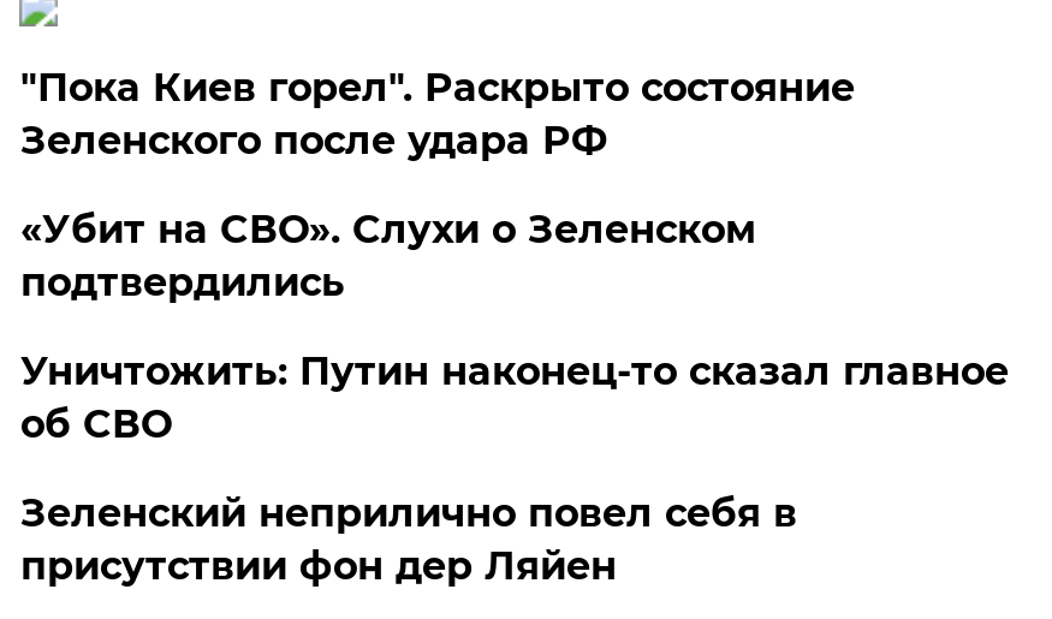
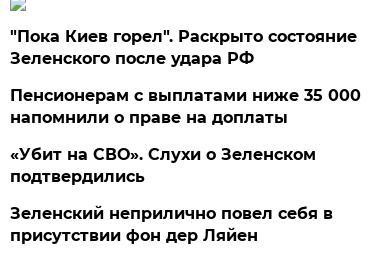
none -> [10,86,361,127] Пенсионерам с выплатами ниже 35 000 | напомнили о праве на доплаты
moved [20,206,756,305] -> [10,145,316,186]: «Убит на СВО». Слухи о Зеленском | подтвердились
[20,348,1008,447] Уничтожить: Путин наконец-то сказал главное | об СВО -> none

